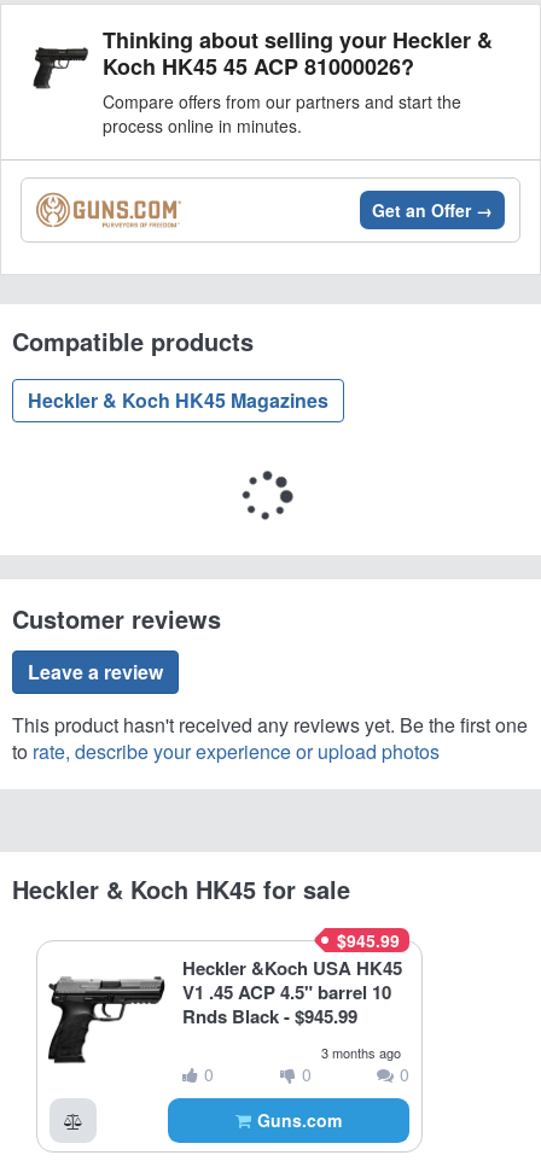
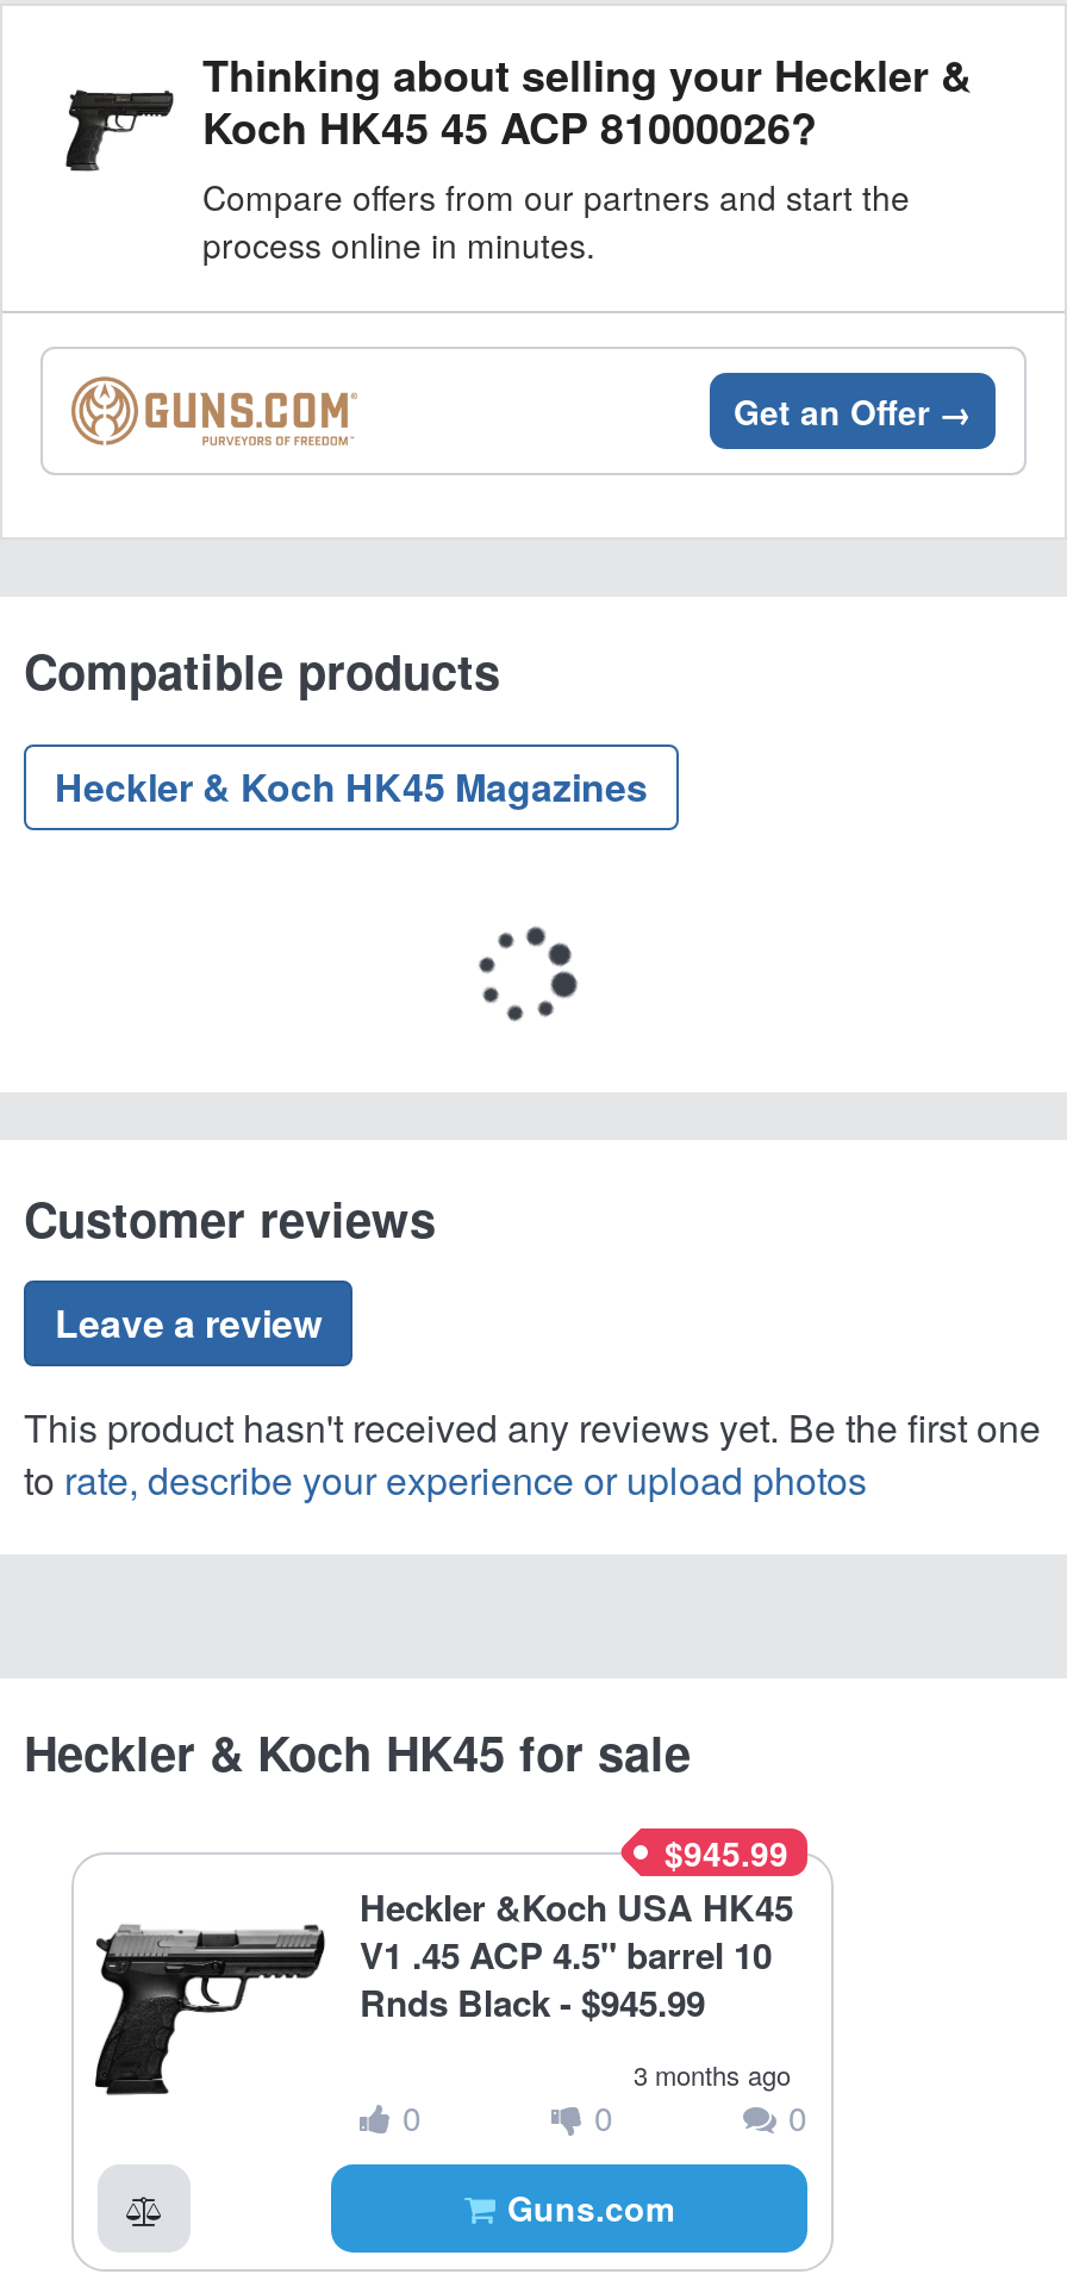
[242,471,293,520] [image] -> [479,928,576,1021] [image]

